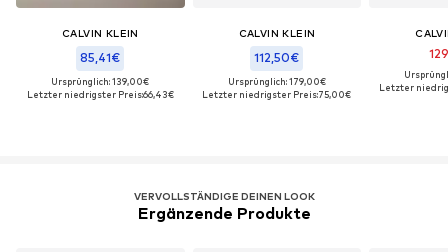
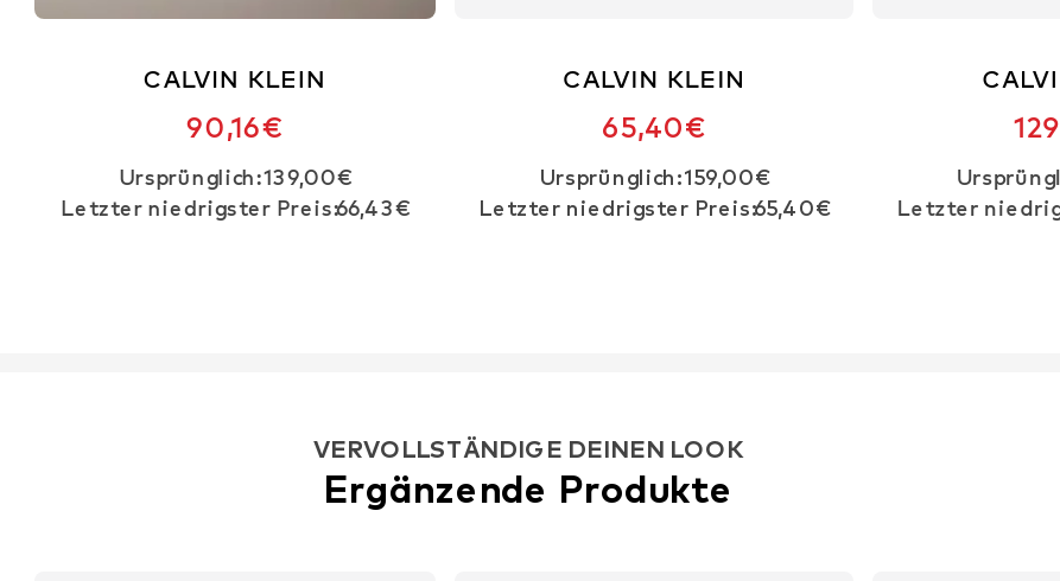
[80,50,120,65] 85,41€ -> [186,110,283,146] 90,16€
[254,50,299,65] 112,50€ -> [602,110,706,146] 65,40€
[228,76,326,87] Ursprünglich: 179,00€ -> [539,165,769,191] Ursprünglich: 159,00€
[202,89,351,100] Letzter niedrigster Preis:75,00€ -> [478,195,830,221] Letzter niedrigster Preis:65,40€

